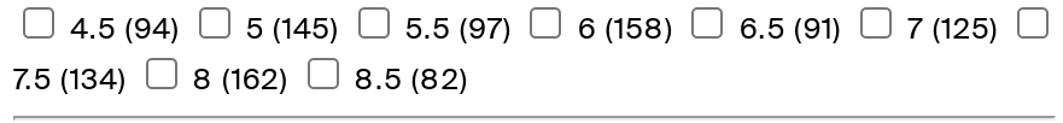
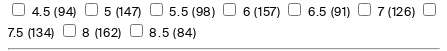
[237,9,348,48] 5 (145) -> [101,4,146,20] 5 (147)
[396,9,521,48] 5.5 (97) -> [166,4,219,20] 5.5 (98)
[569,9,682,48] 6 (158) -> [239,4,284,20] 6 (157)
[899,9,1007,48] 7 (125) -> [374,4,419,20] 7 (126)
[13,60,469,98] 7.5 (134) 8 (162) 8.5 (82) -> [8,25,197,41] 7.5 (134) 8 (162) 8.5 (84)

